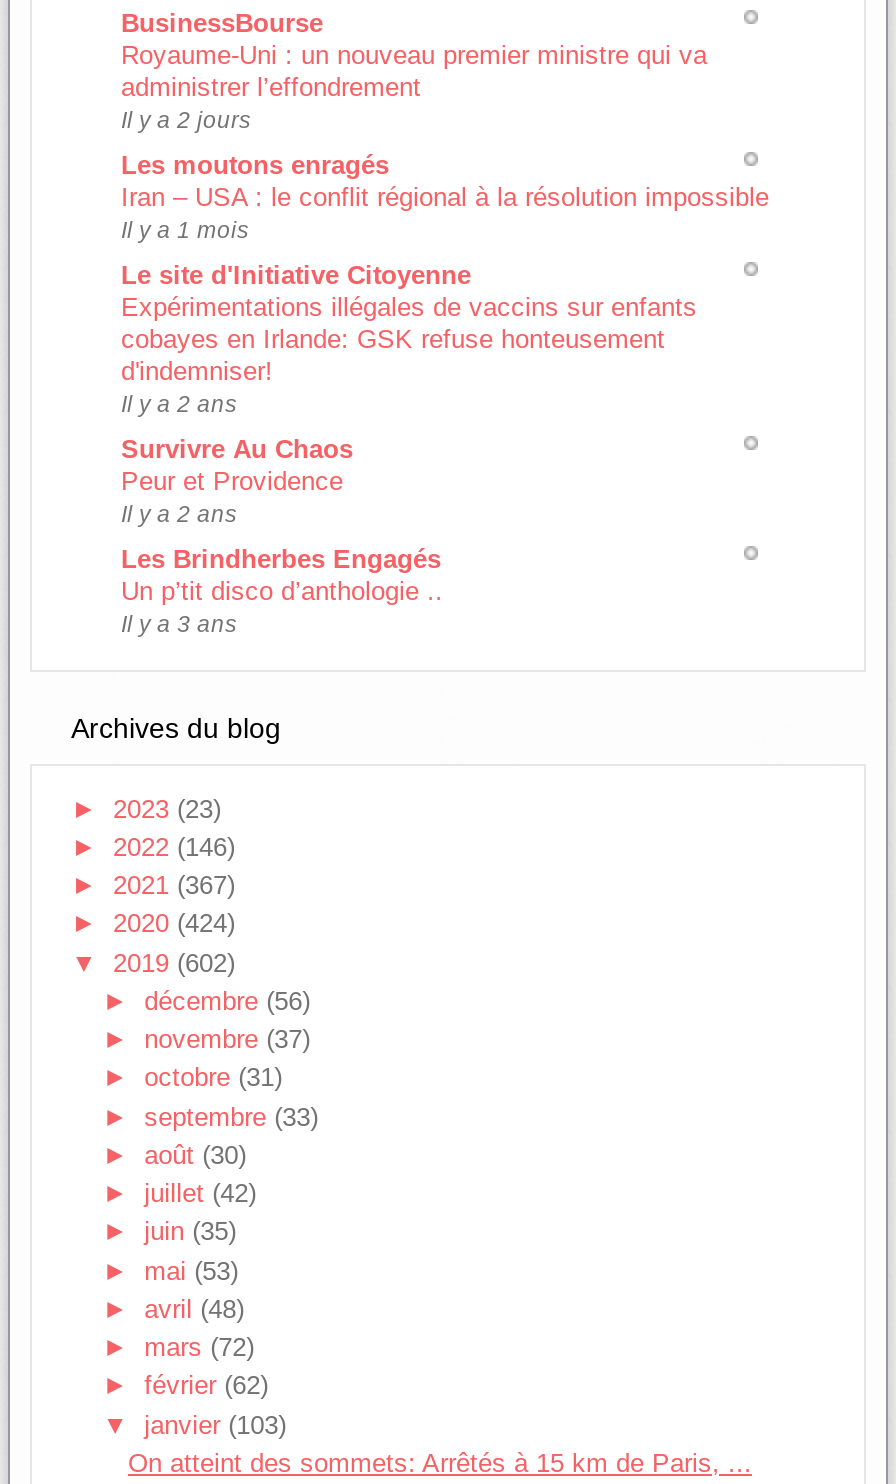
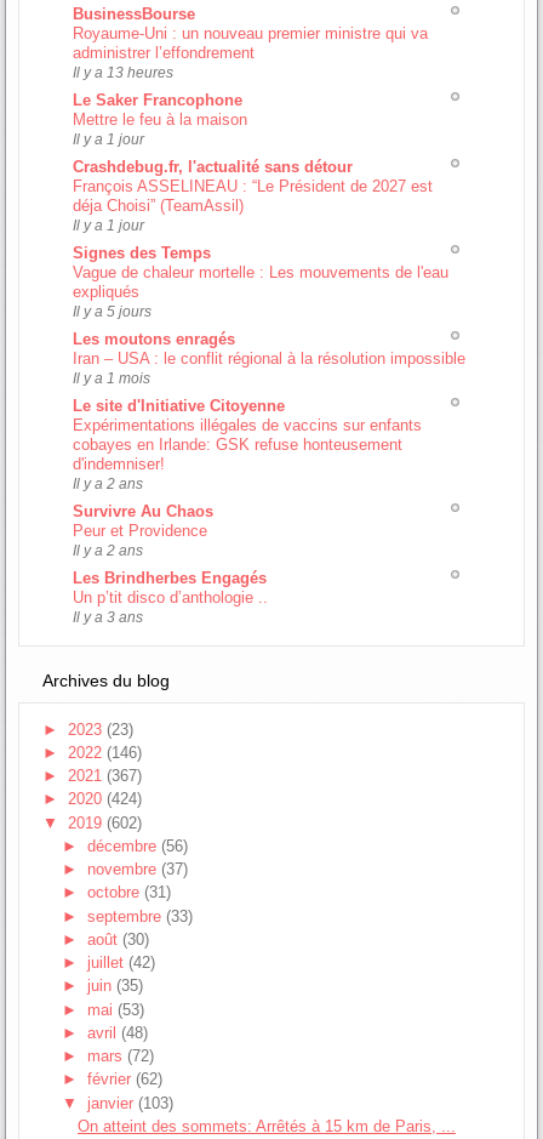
[121,107,251,133] Il y a 2 jours -> [73,65,449,319] Il y a 13 heures | Le Saker Francophone | Mettre le feu à la maison | Il y a 1 jour | Crashdebug.fr, l'actualité sans détour | François ASSELINEAU : “Le Président de 2027 est | déja Choisi” (TeamAssil) | Il y a 1 jour | Signes des Temps | Vague de chaleur mortelle : Les mouvements de l'eau | expliqués | Il y a 5 jours

